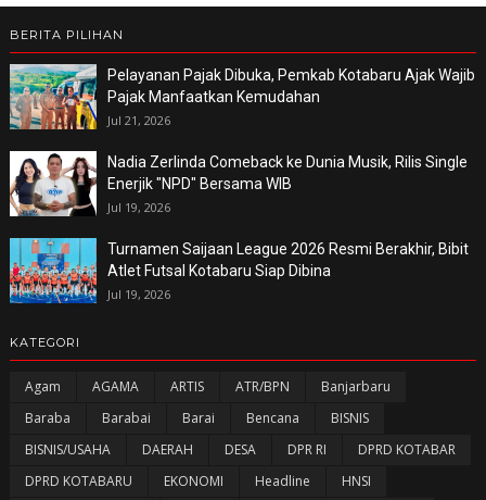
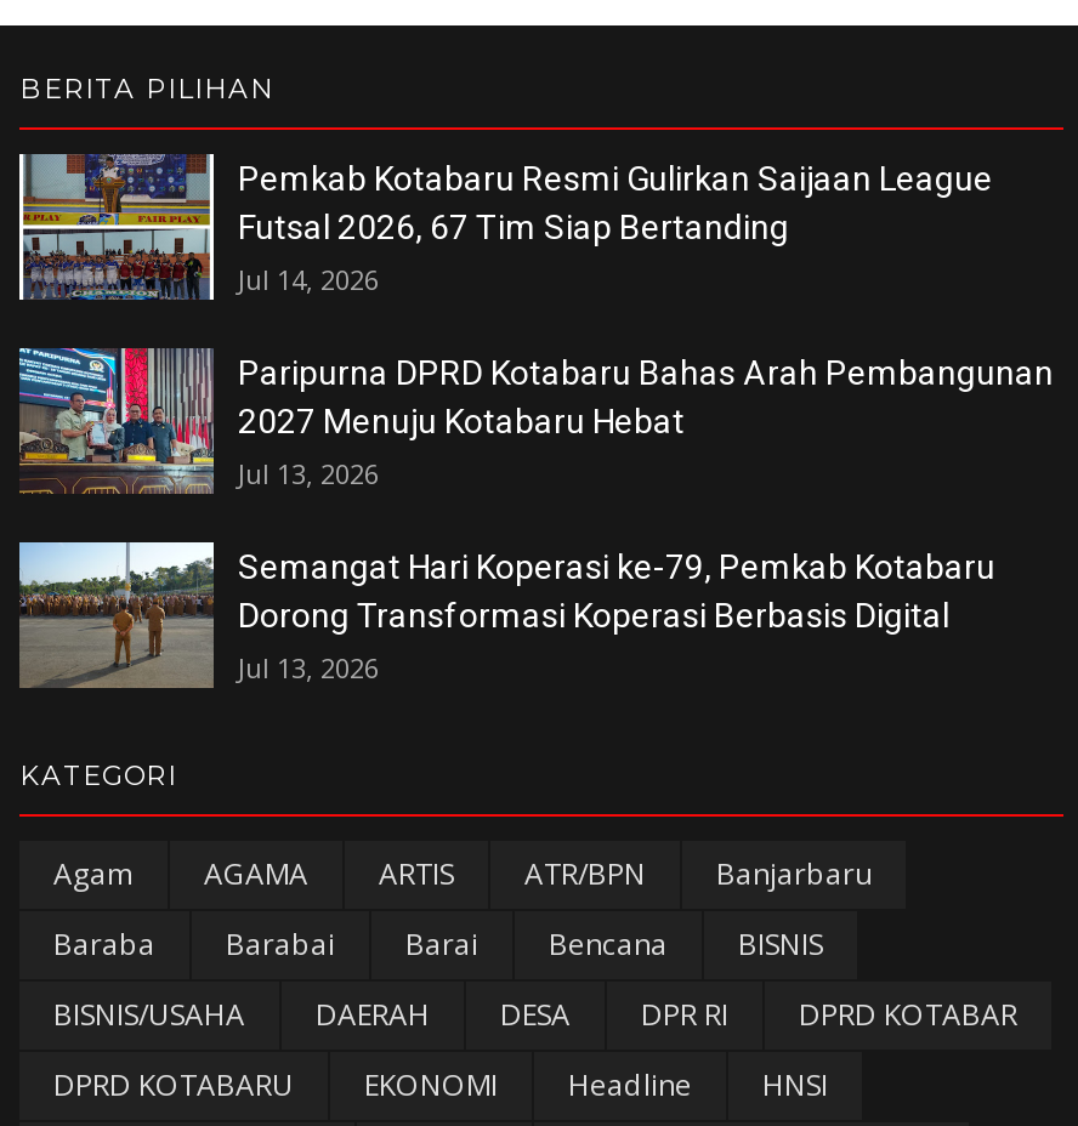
[9,63,475,130] [image] | Pelayanan Pajak Dibuka, Pemkab Kotabaru Ajak Wajib | Pajak Manfaatkan Kemudahan | Jul 21, 2026 -> [17,154,993,302] [image] | Pemkab Kotabaru Resmi Gulirkan Saijaan League | Futsal 2026, 67 Tim Siap Bertanding | Jul 14, 2026
[9,150,468,217] [image] | Nadia Zerlinda Comeback ke Dunia Musik, Rilis Single | Enerjik "NPD" Bersama WIB | Jul 19, 2026 -> [17,346,1054,496] [image] | Paripurna DPRD Kotabaru Bahas Arah Pembangunan | 2027 Menuju Kotabaru Hebat | Jul 13, 2026
[9,237,469,304] [image] | Turnamen Saijaan League 2026 Resmi Berakhir, Bibit | Atlet Futsal Kotabaru Siap Dibina | Jul 19, 2026 -> [17,540,995,690] [image] | Semangat Hari Koperasi ke-79, Pemkab Kotabaru | Dorong Transformasi Koperasi Berbasis Digital | Jul 13, 2026

